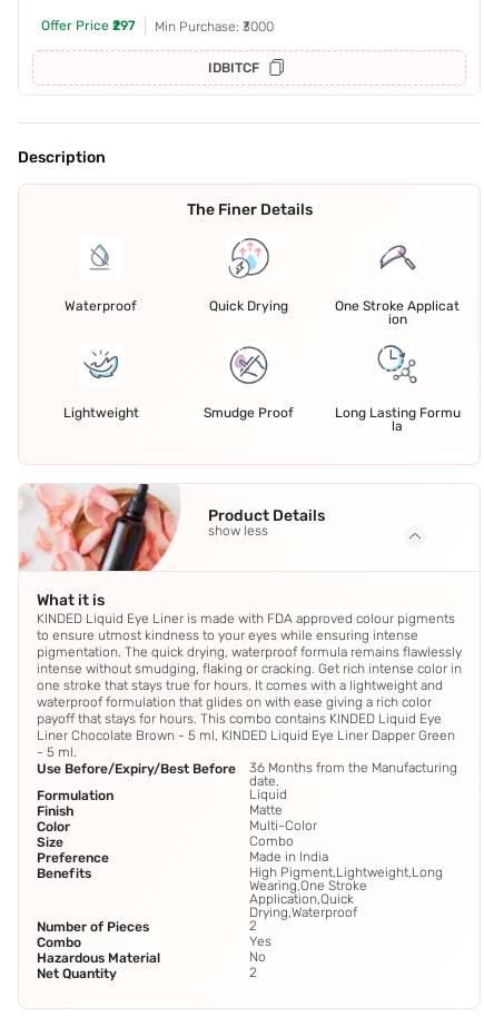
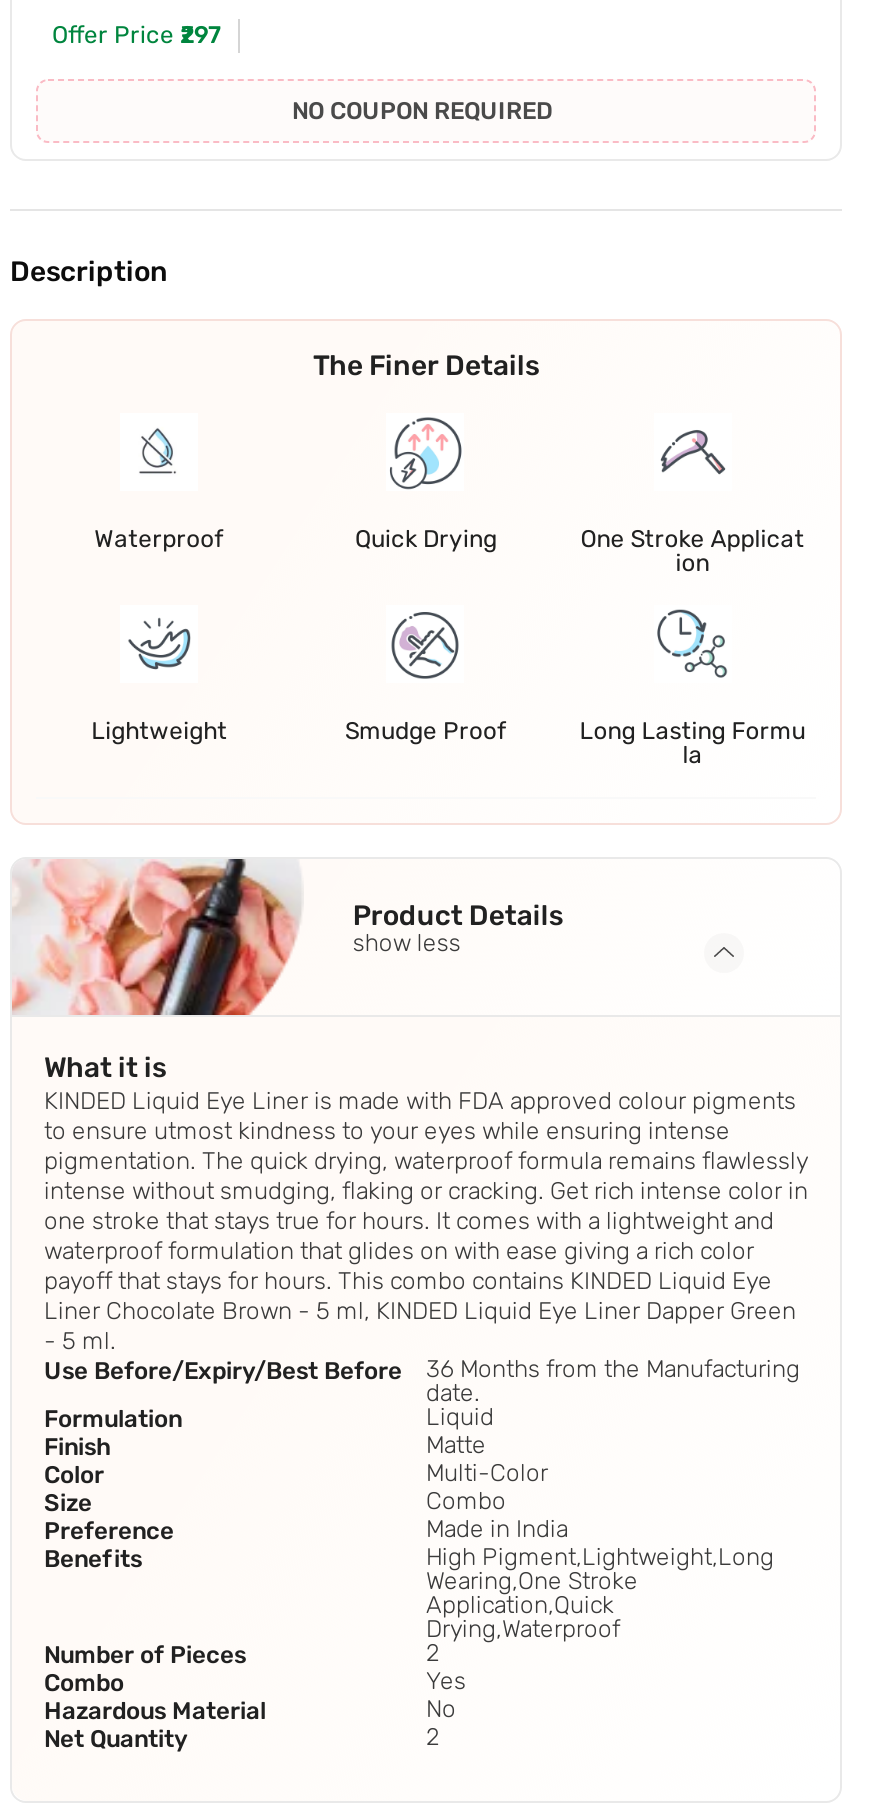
[155,19,274,76] Min Purchase: ₹3000 | IDBITCF -> [292,98,552,126] NO COUPON REQUIRED

